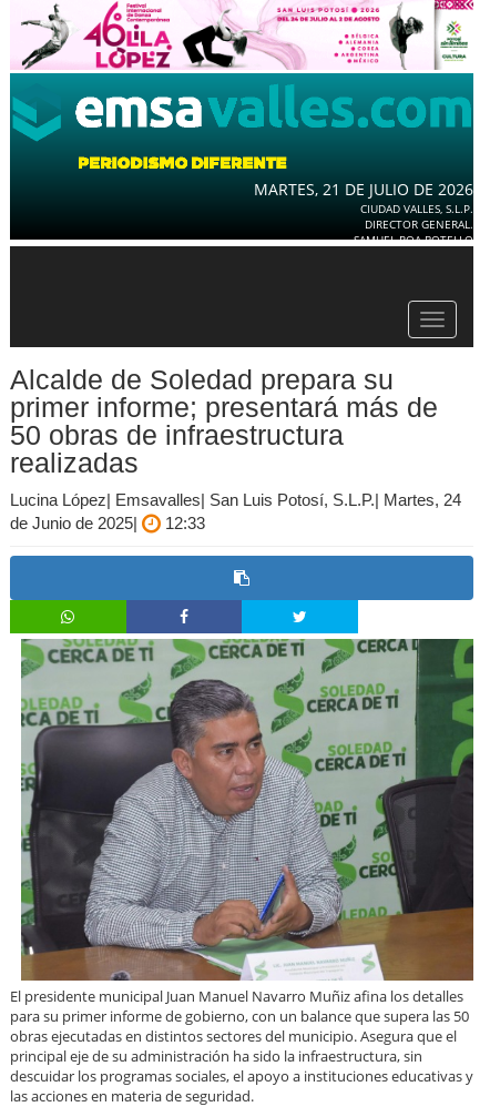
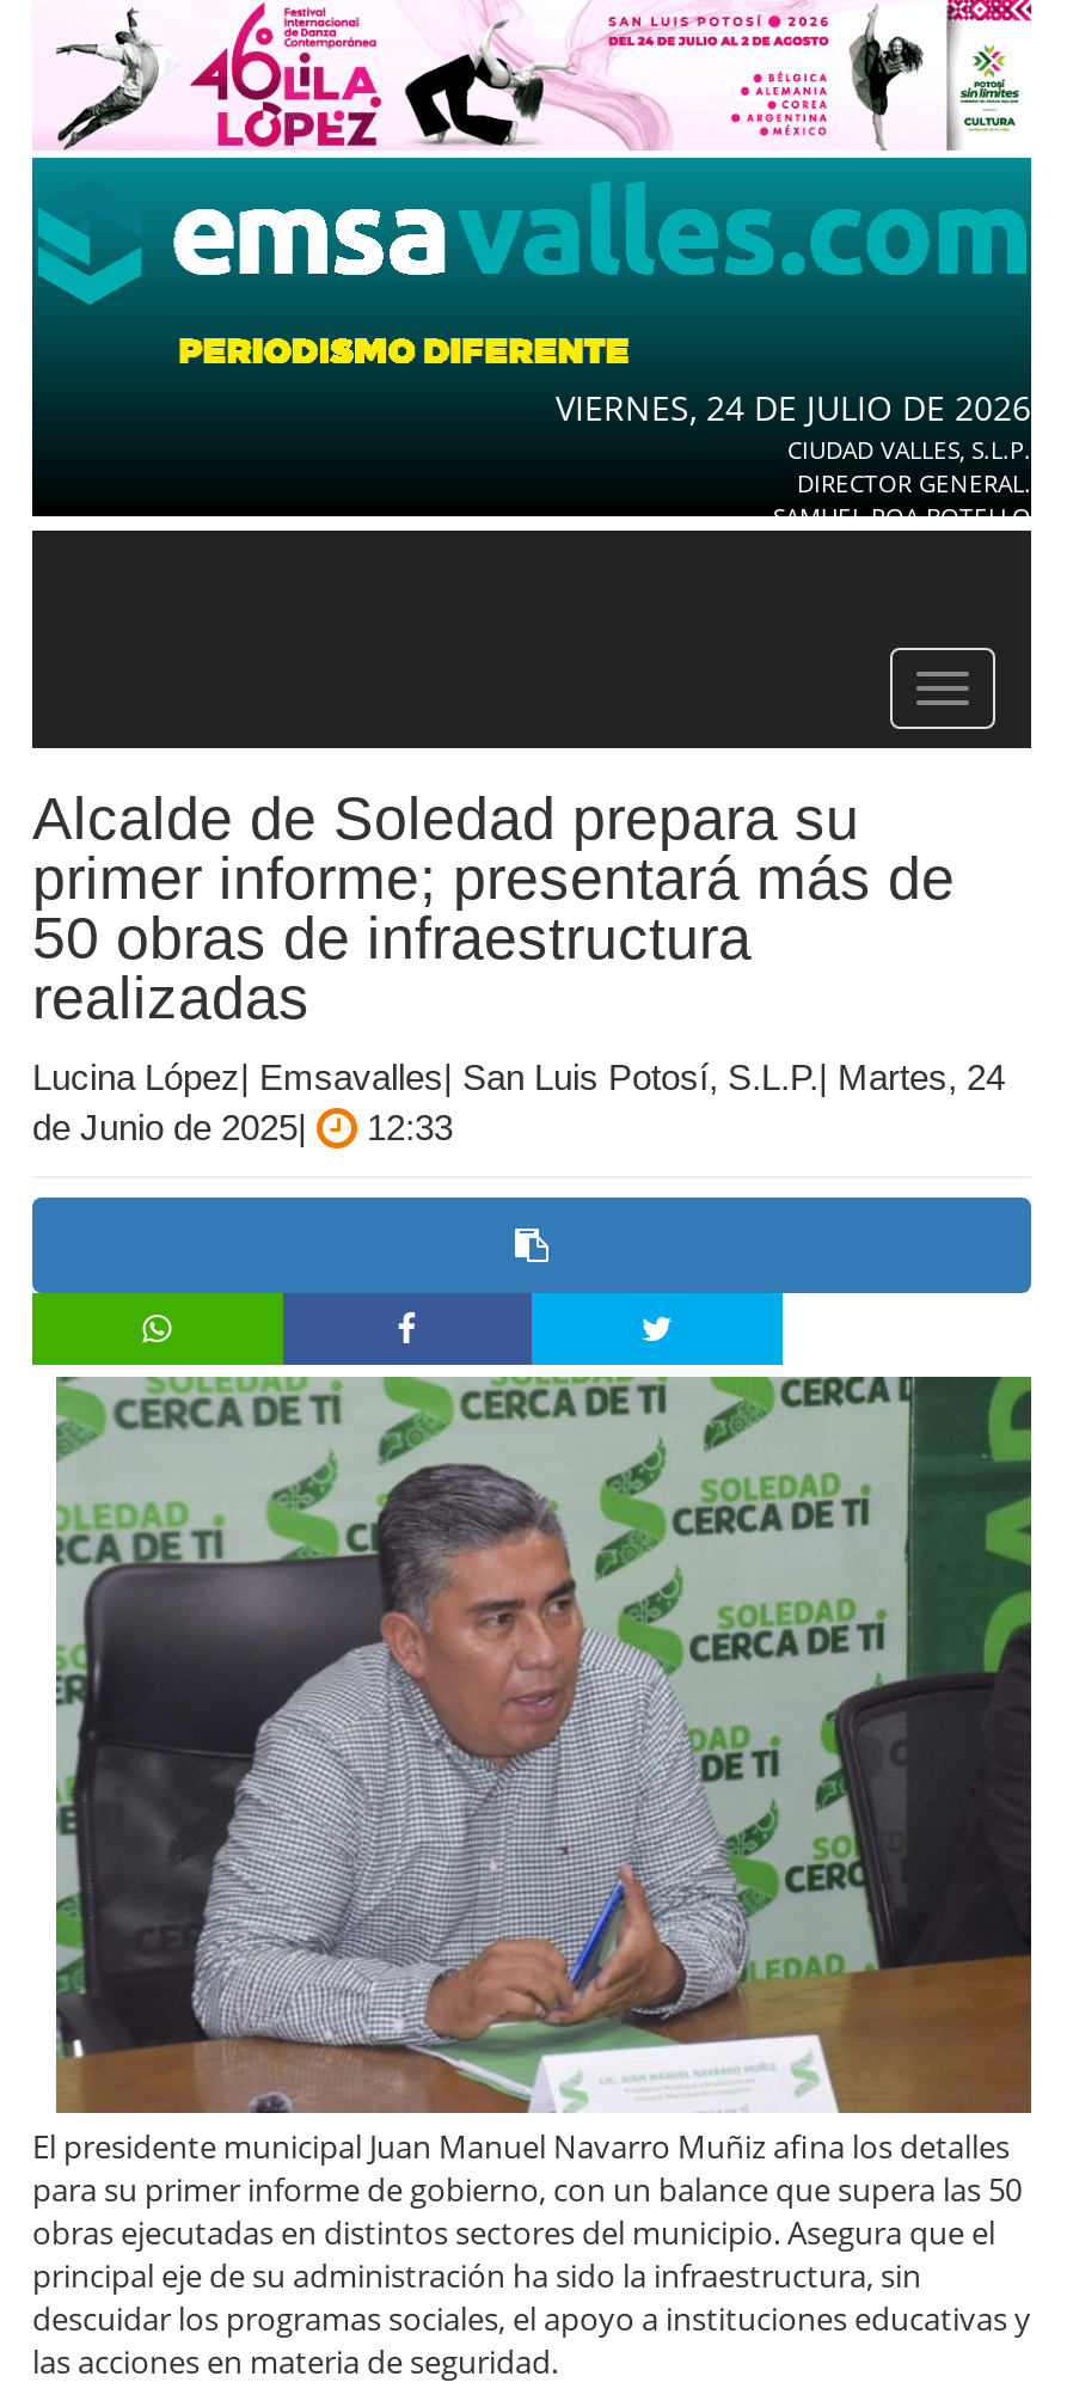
[254,178,473,199] MARTES, 21 DE JULIO DE 2026 -> [556,384,1031,430] VIERNES, 24 DE JULIO DE 2026

